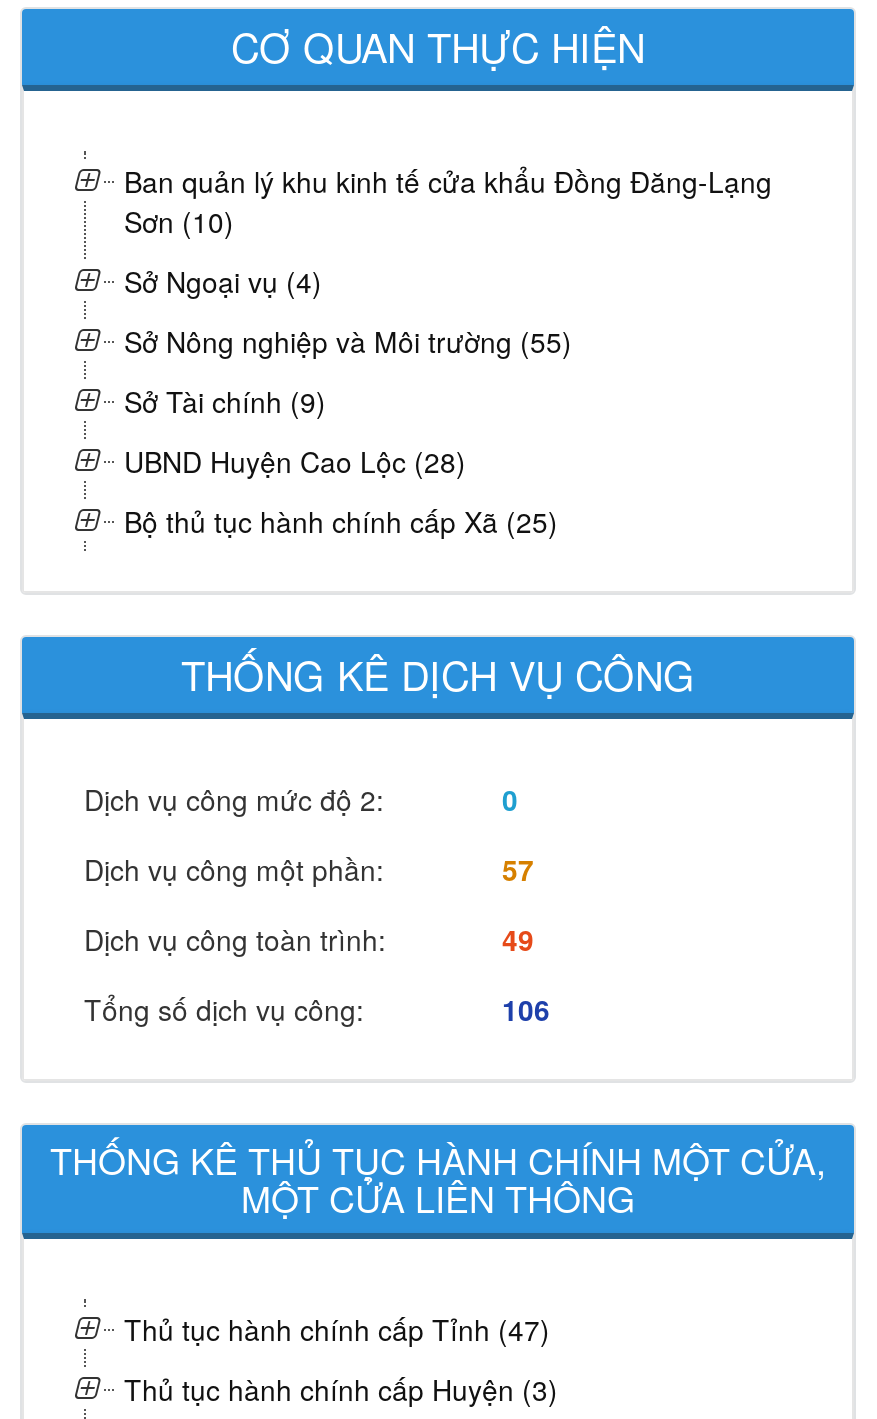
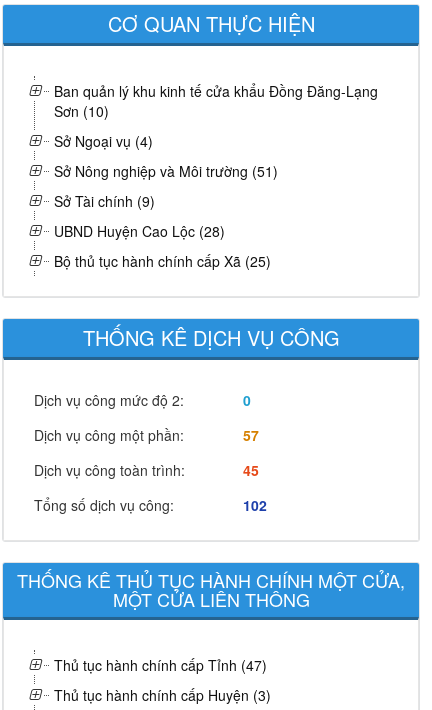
[124,321,572,361] Sở Nông nghiệp và Môi trường (55) -> [54,161,278,181] Sở Nông nghiệp và Môi trường (51)
[502,919,534,959] 49 -> [243,460,259,480] 45
[502,989,550,1029] 106 -> [243,495,267,515] 102

